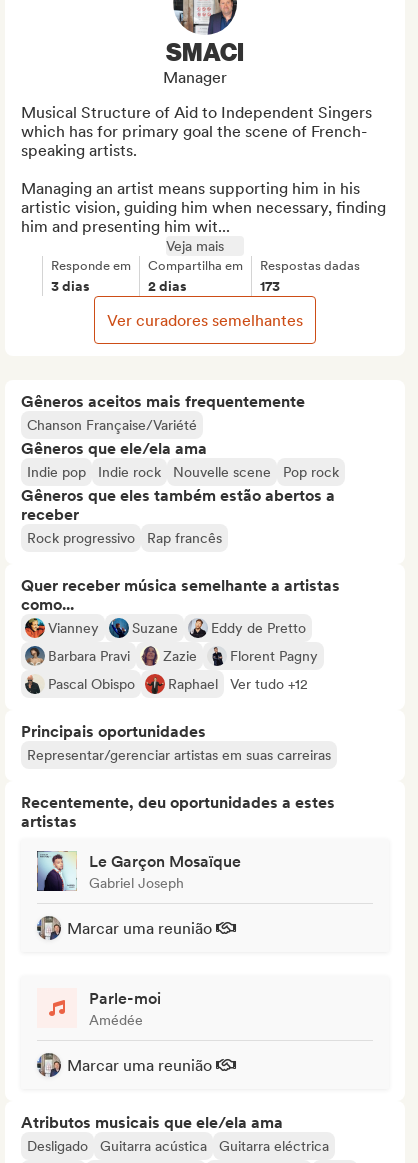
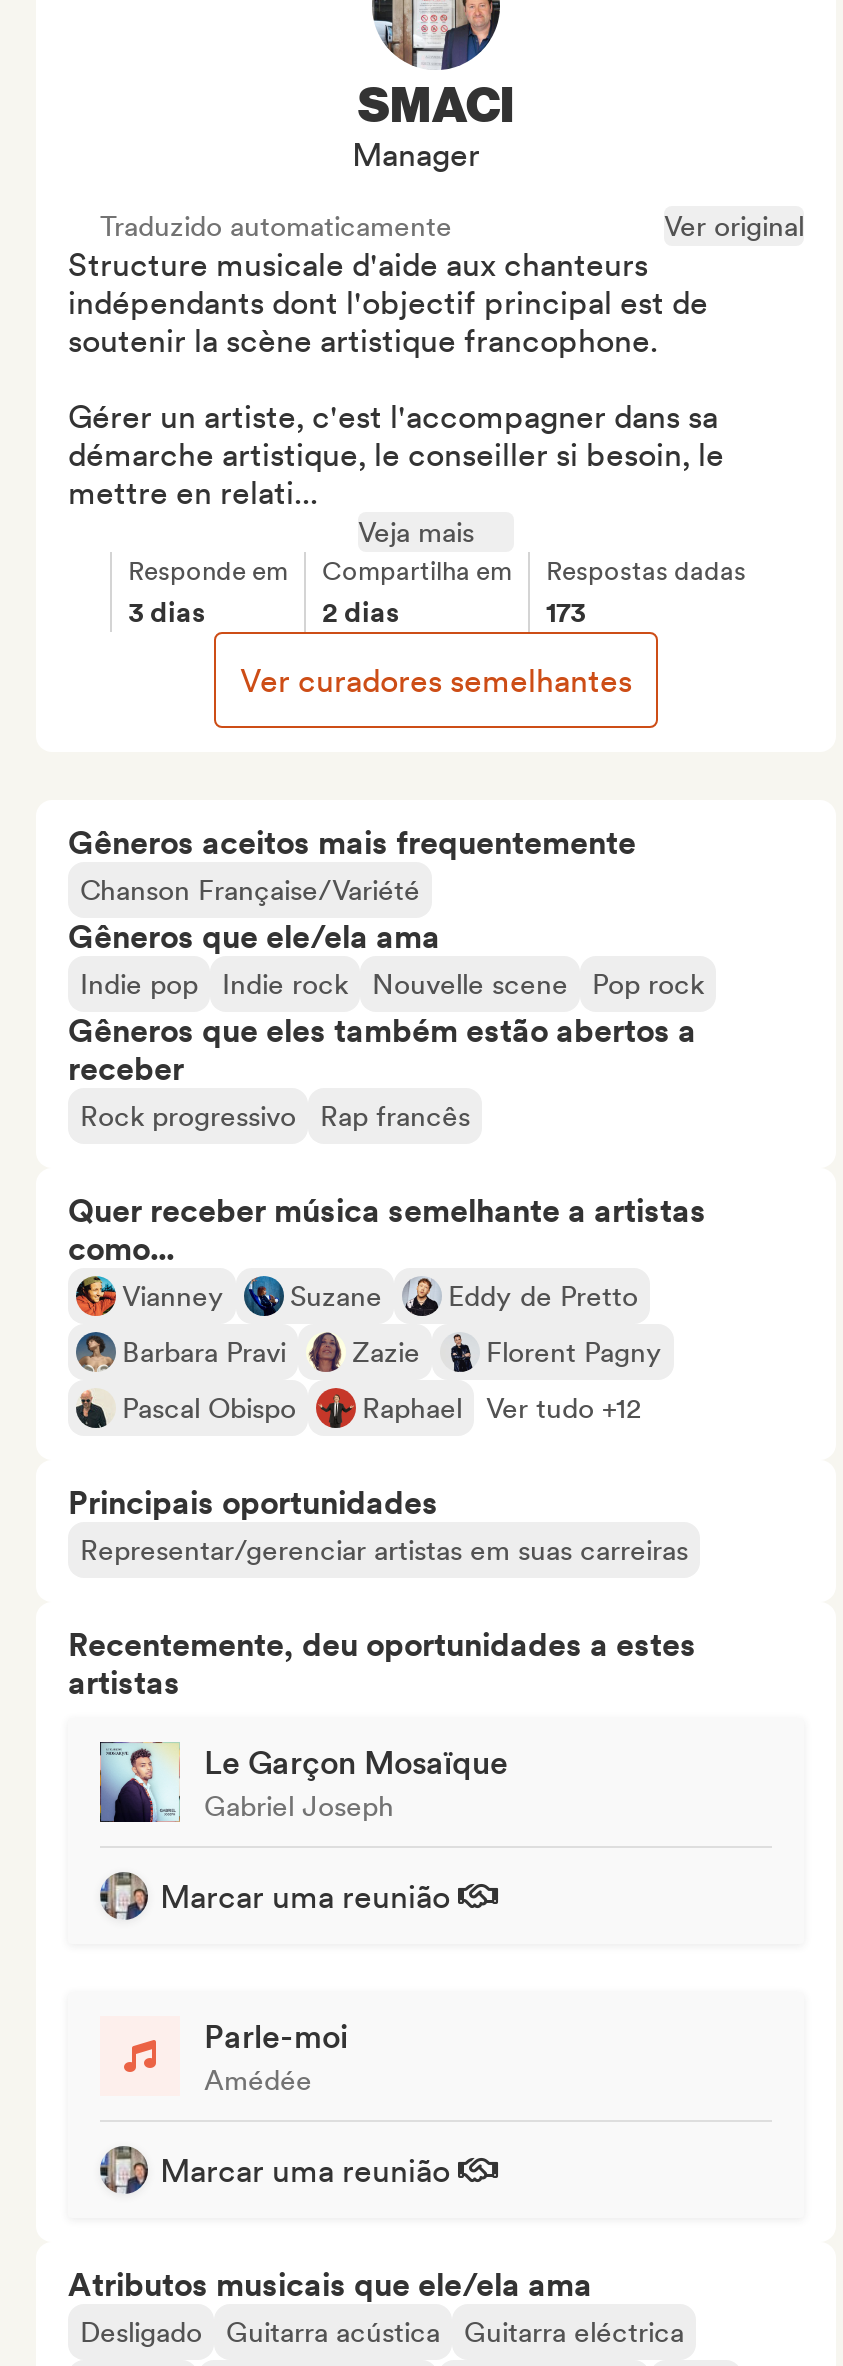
[21,103,372,160] Musical Structure of Aid to Independent Singers | which has for primary goal the scene of French- | speaking artists. -> [68,210,804,360] Traduzido automaticamente | Ver original | Structure musicale d'aide aux chanteurs | indépendants dont l'objectif principal est de | soutenir la scène artistique francophone.
[21,179,386,236] Managing an artist means supporting him in his | artistic vision, guiding him when necessary, finding | him and presenting him wit... -> [68,398,724,512] Gérer un artiste, c'est l'accompagner dans sa | démarche artistique, le conseiller si besoin, le | mettre en relati...

